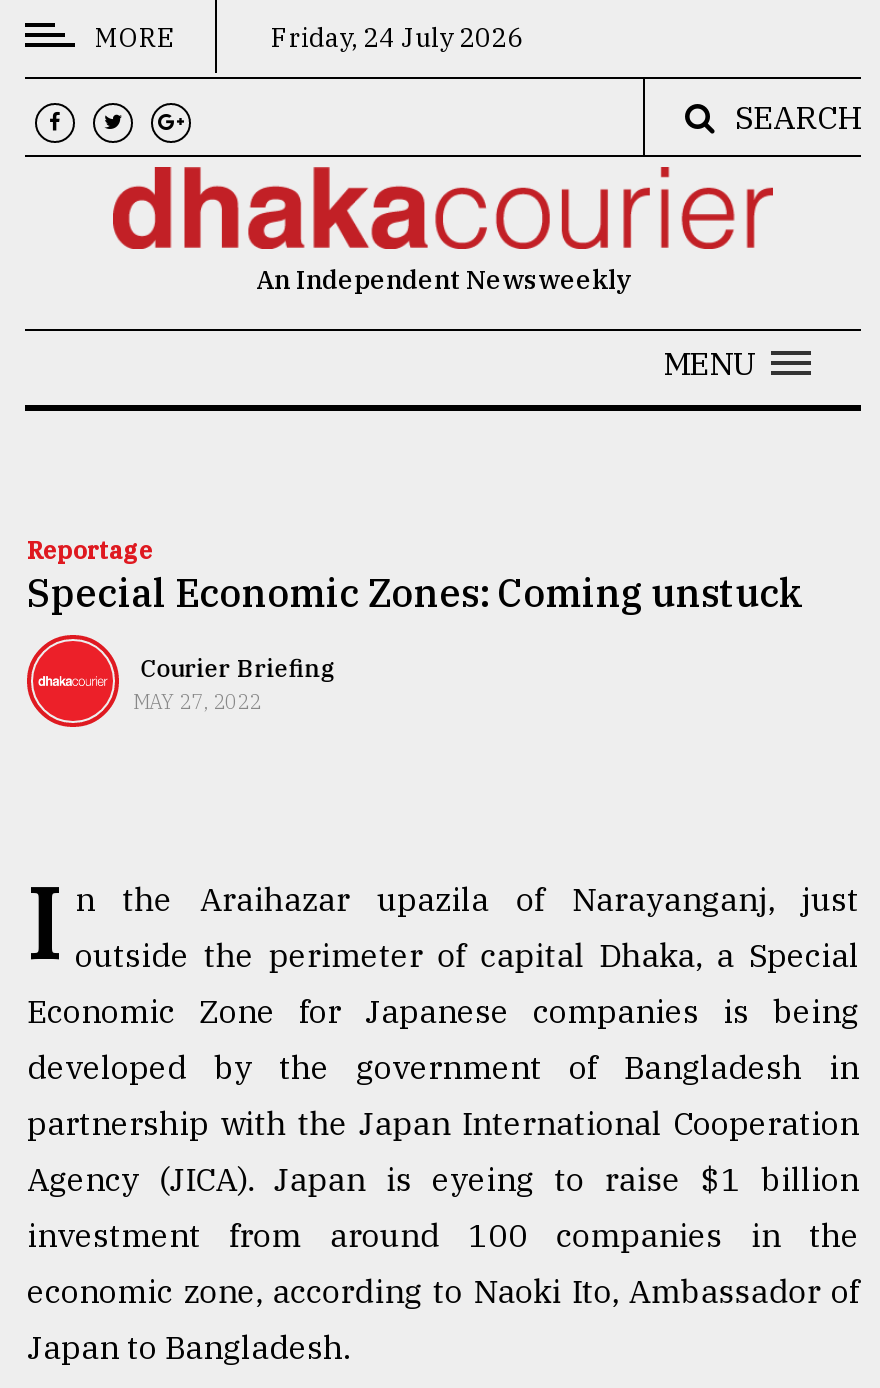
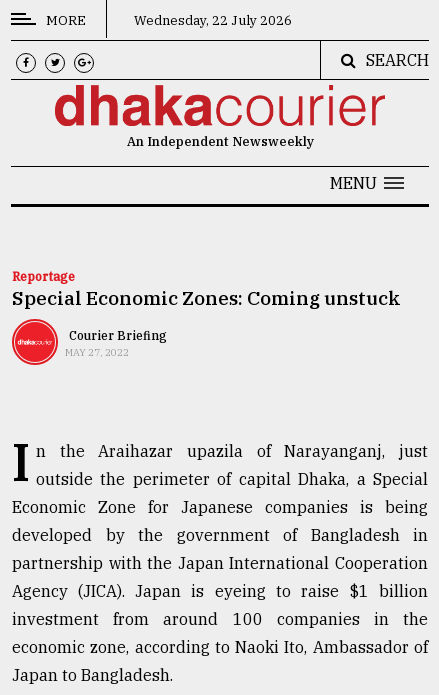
[265,21,523,55] Friday, 24 July 2026 -> [131,12,292,29] Wednesday, 22 July 2026

